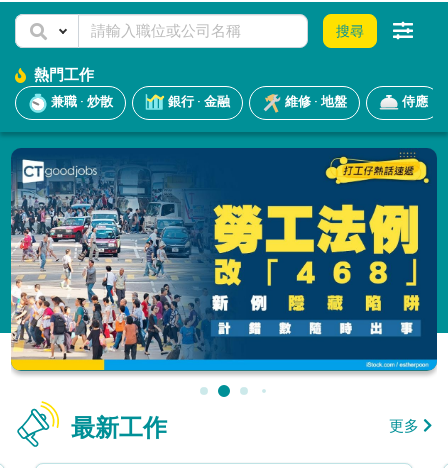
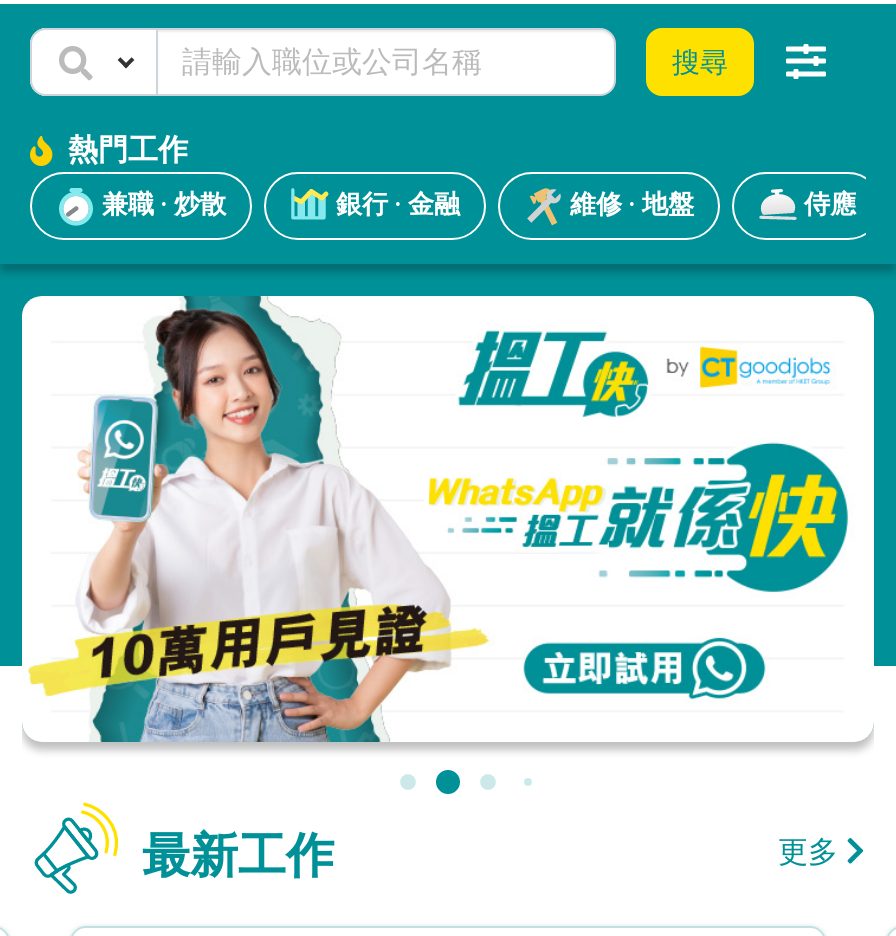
[10,147,438,372] [image] -> [20,294,876,742] [image]

